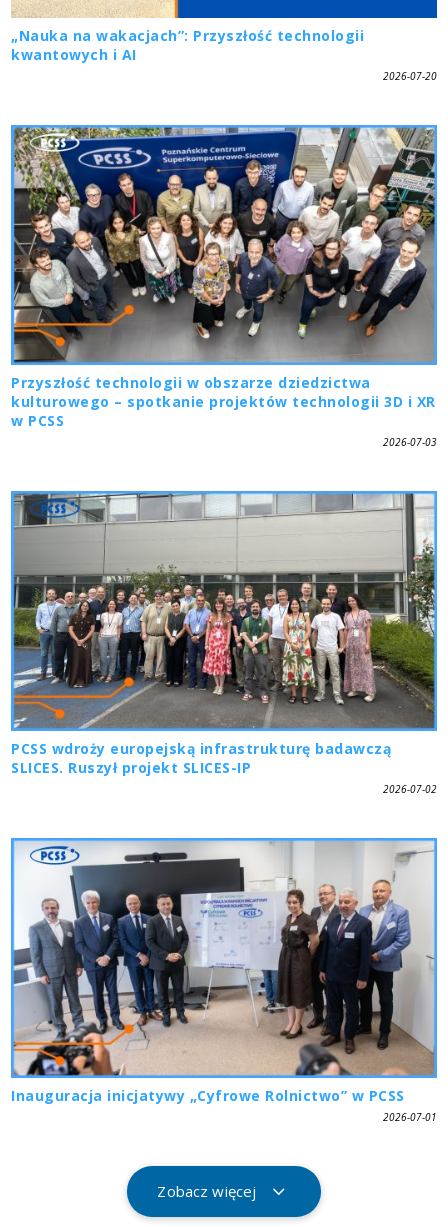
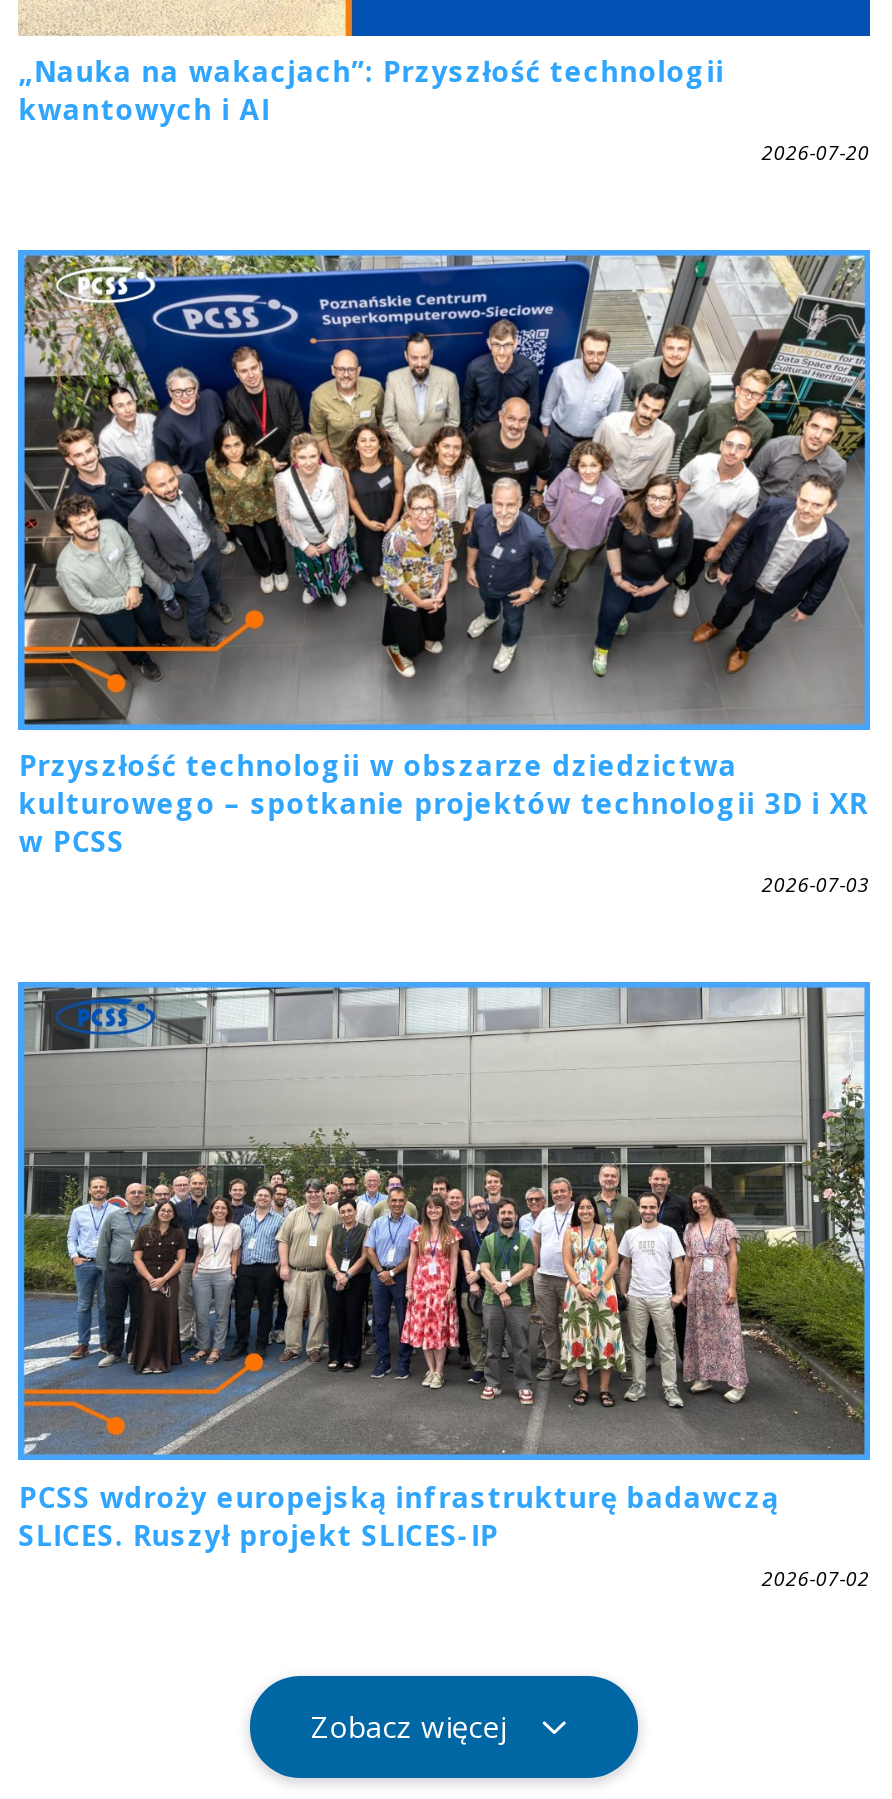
[10,837,438,1124] [image] | Inauguracja inicjatywy „Cyfrowe Rolnictwo” w PCSS | 2026-07-01 -> none

